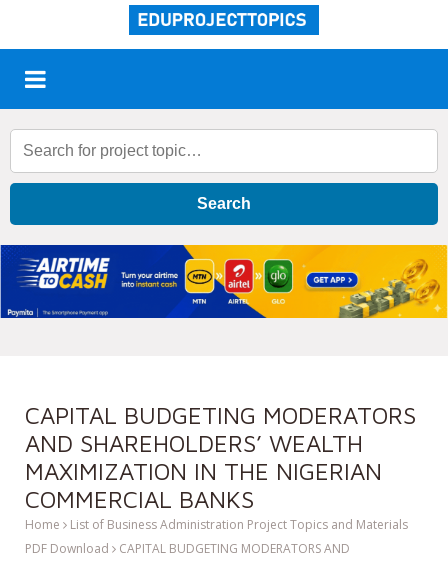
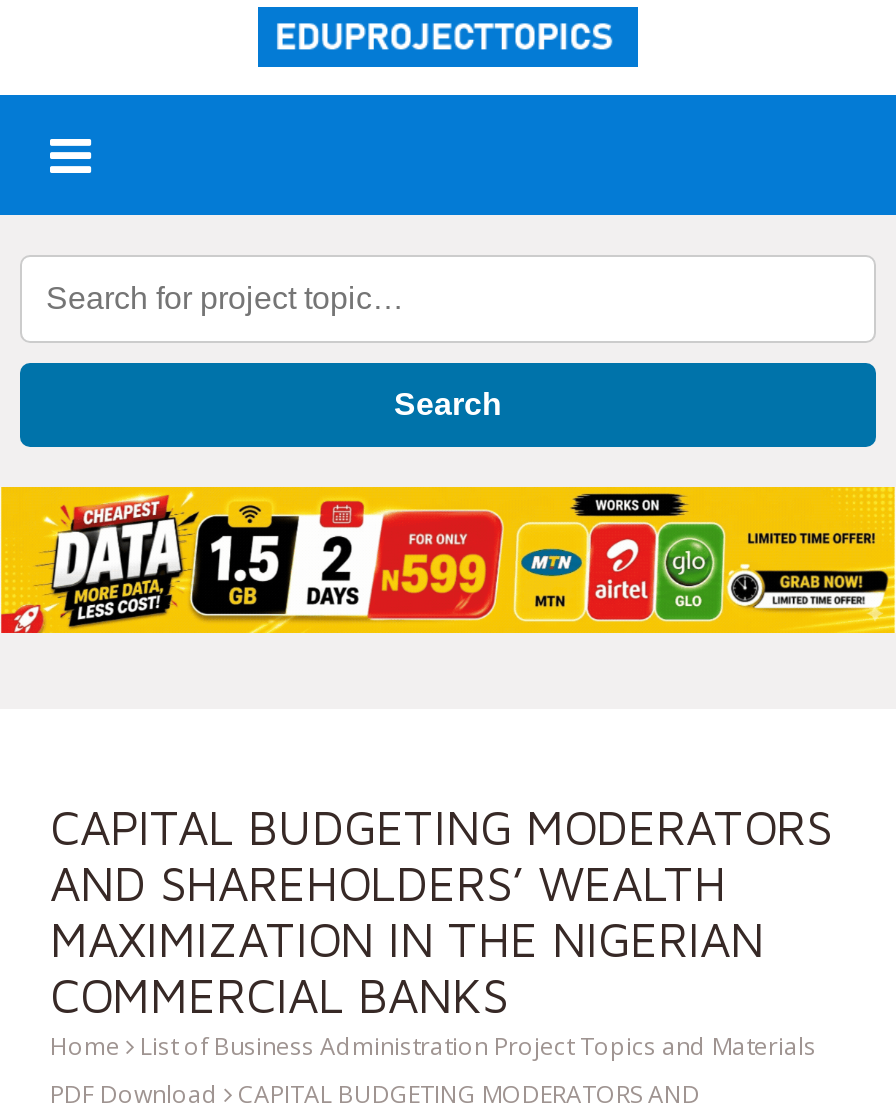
[3,244,444,319] [image] -> [6,485,890,635] [image]

